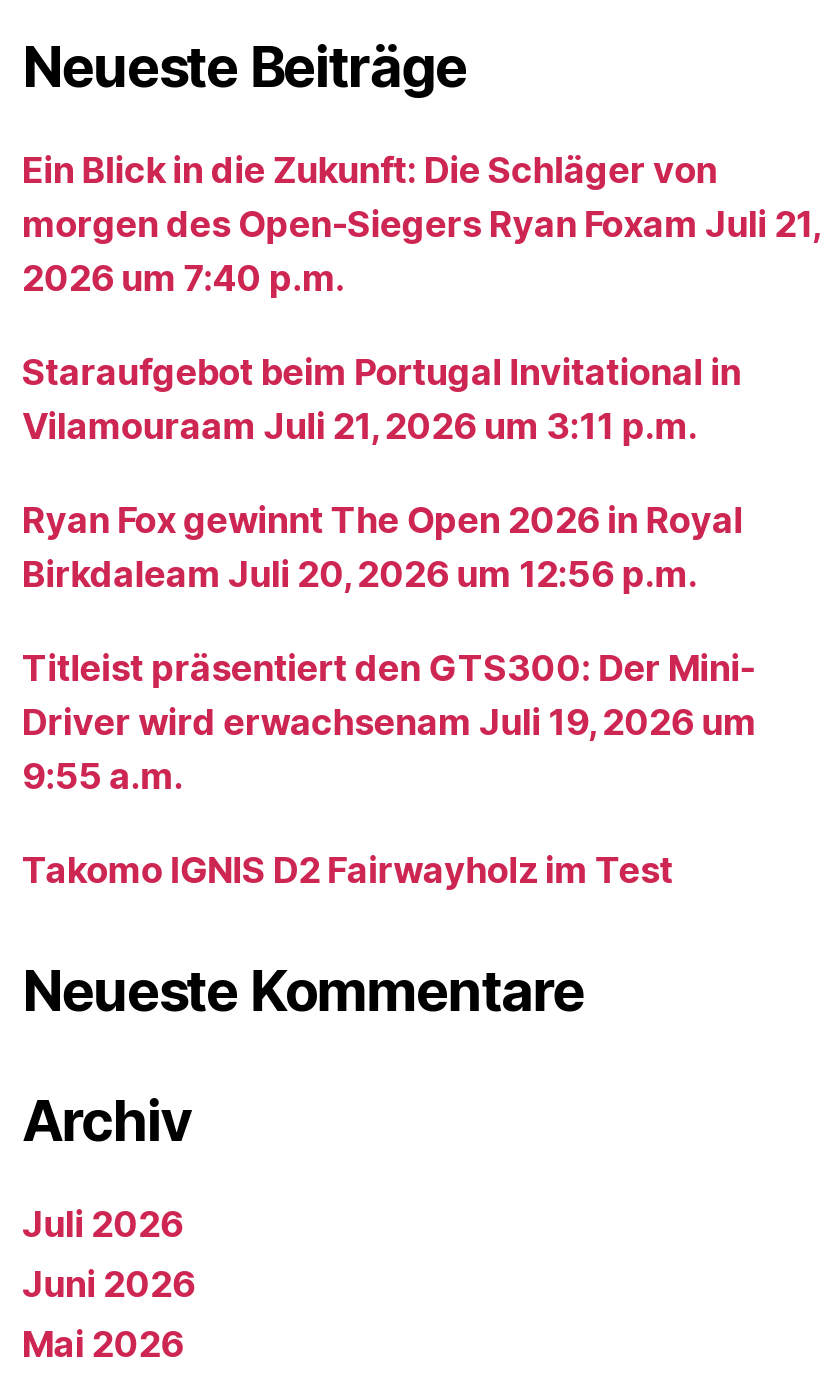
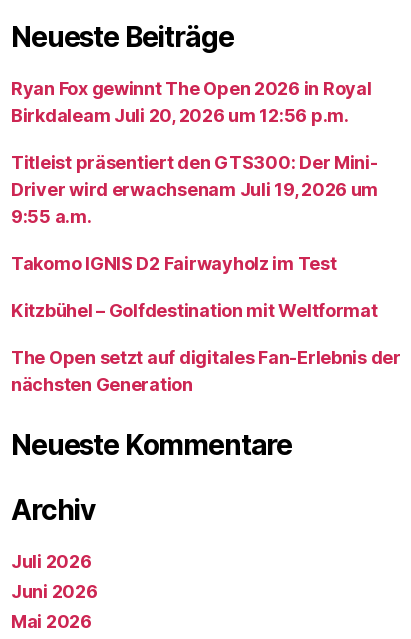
[22,149,819,447] Ein Blick in die Zukunft: Die Schläger von | morgen des Open-Siegers Ryan Foxam Juli 21, | 2026 um 7:40 p.m. | Staraufgebot beim Portugal Invitational in | Vilamouraam Juli 21, 2026 um 3:11 p.m. -> none
moved [22,499,756,891] -> [11,78,378,274]: Ryan Fox gewinnt The Open 2026 in Royal | Birkdaleam Juli 20, 2026 um 12:56 p.m. | Titleist präsentiert den GTS300: Der Mini- | Driver wird erwachsenam Juli 19, 2026 um | 9:55 a.m. | Takomo IGNIS D2 Fairwayholz im Test
none -> [11,300,401,395] Kitzbühel – Golfdestination mit Weltformat | The Open setzt auf digitales Fan-Erlebnis der | nächsten Generation

